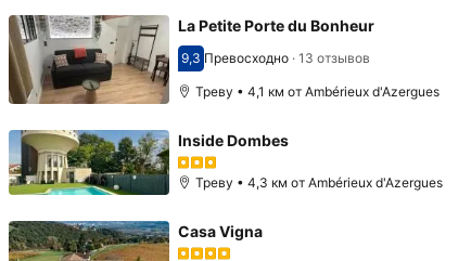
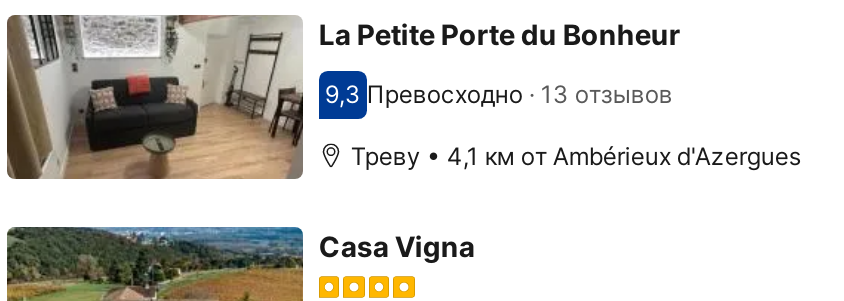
[8,129,443,196] [image] | Inside Dombes | Треву • 4,3 км от Ambérieux d'Azergues -> none

